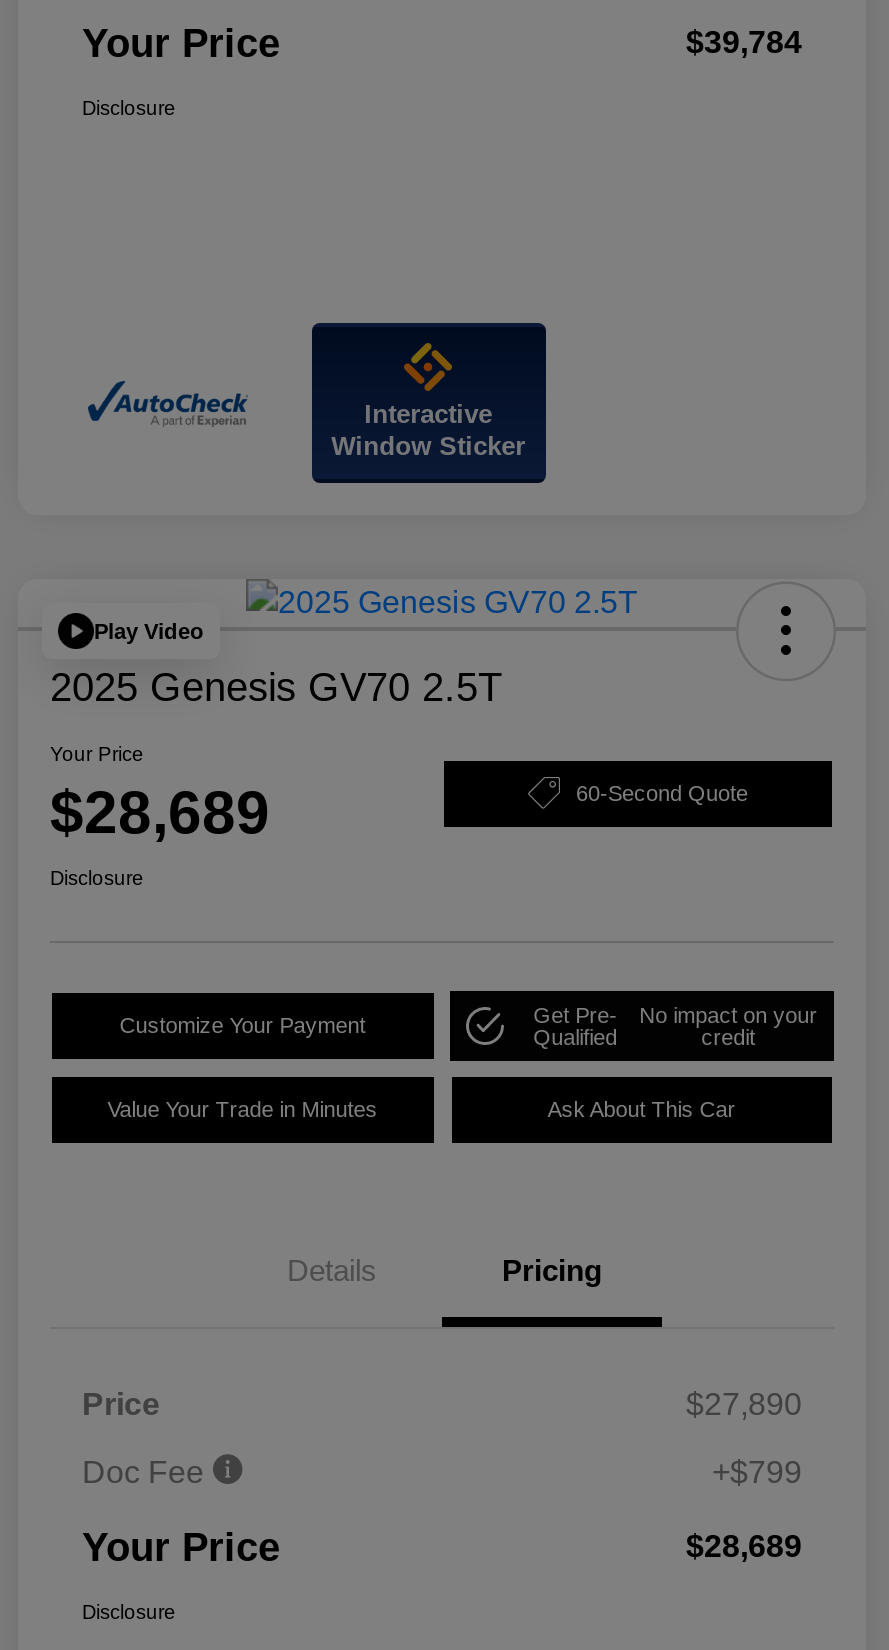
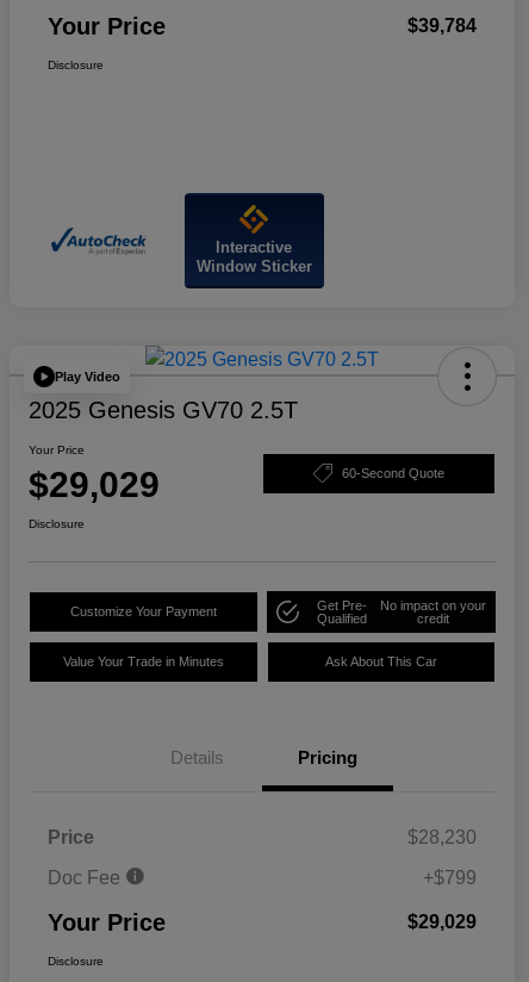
[50,779,270,845] $28,689 -> [29,465,160,504] $29,029
[686,1387,802,1421] $27,890 -> [407,827,477,848] $28,230
[686,1529,802,1563] $28,689 -> [407,912,477,932] $29,029

